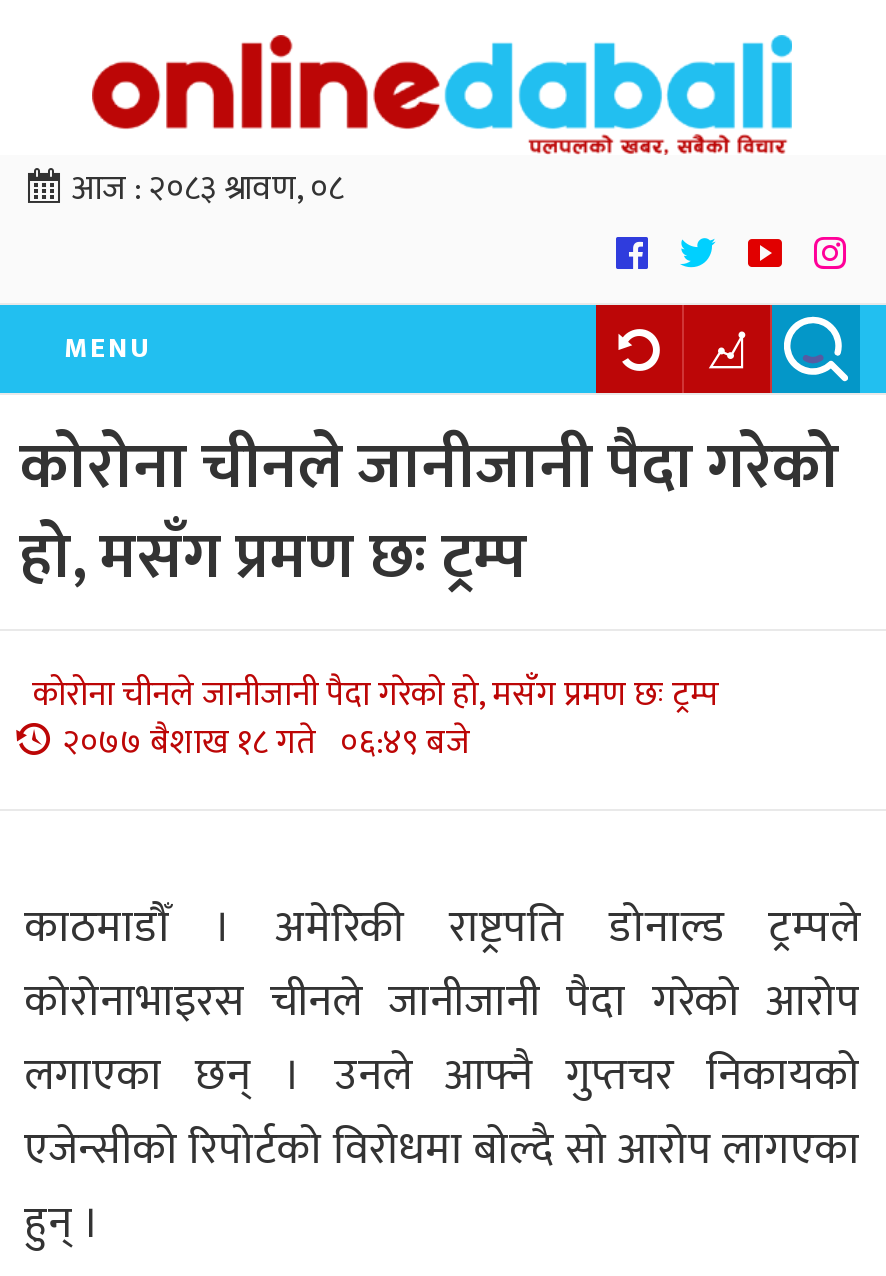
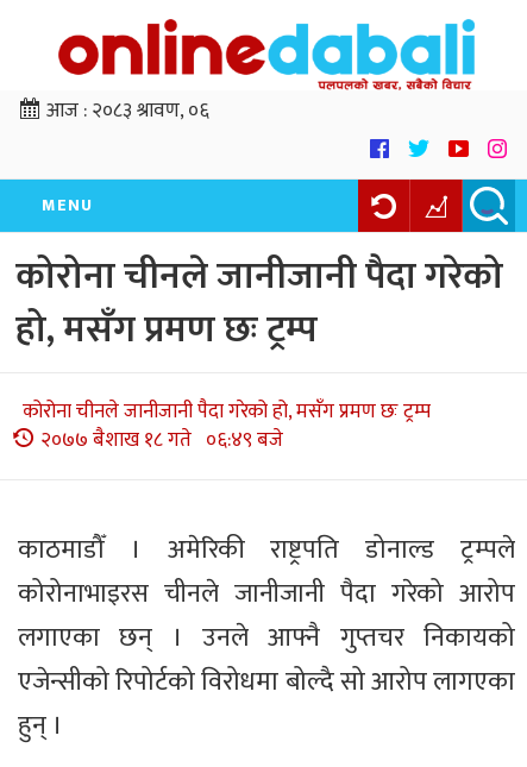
[64,161,344,217] आज : २०८३ श्रावण, ०८ -> [42,94,209,127] आज : २०८३ श्रावण, ०६

